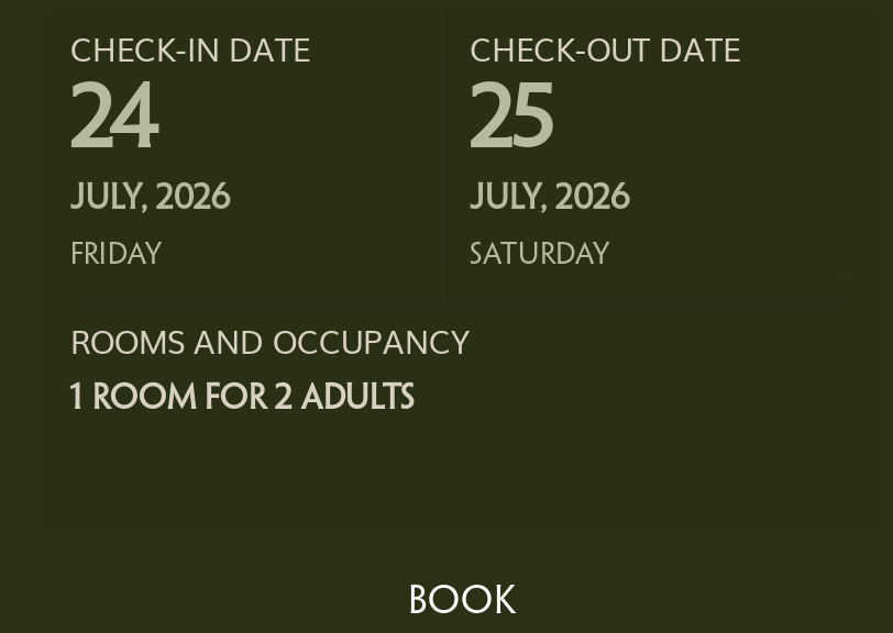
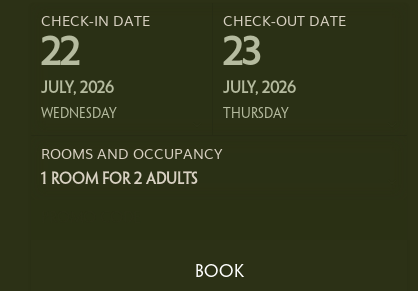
[70,85,158,165] 24 -> [41,37,79,73] 22
[470,85,553,165] 25 -> [222,37,259,73] 23
[70,242,162,270] FRIDAY -> [41,108,117,121] WEDNESDAY
[470,242,610,270] SATURDAY -> [222,108,288,121] THURSDAY

